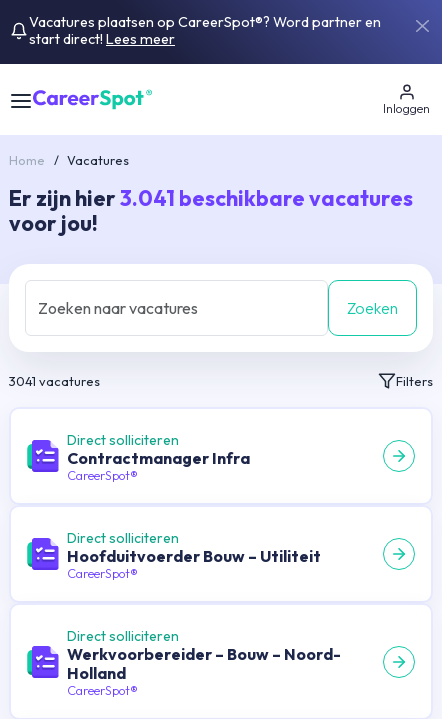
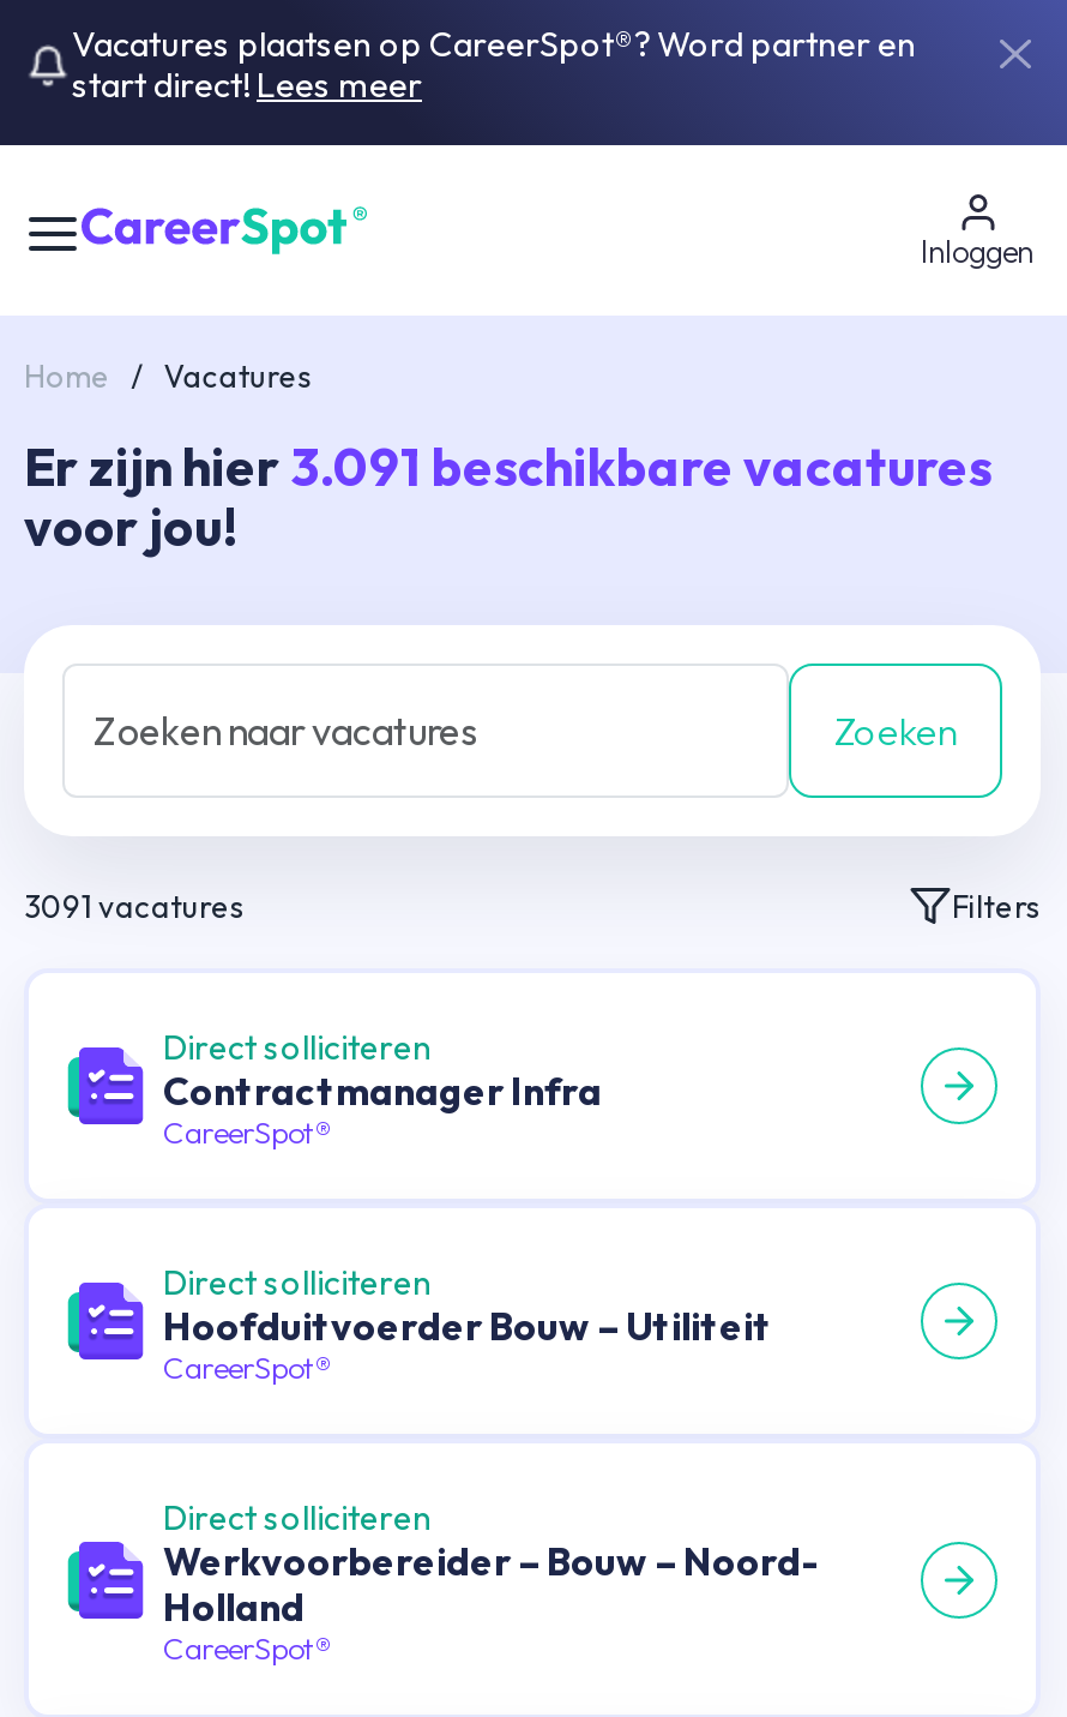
[9,184,413,212] Er zijn hier 3.041 beschikbare vacatures -> [24,433,993,500] Er zijn hier 3.091 beschikbare vacatures
[9,373,100,389] 3041 vacatures -> [24,887,245,925] 3091 vacatures

